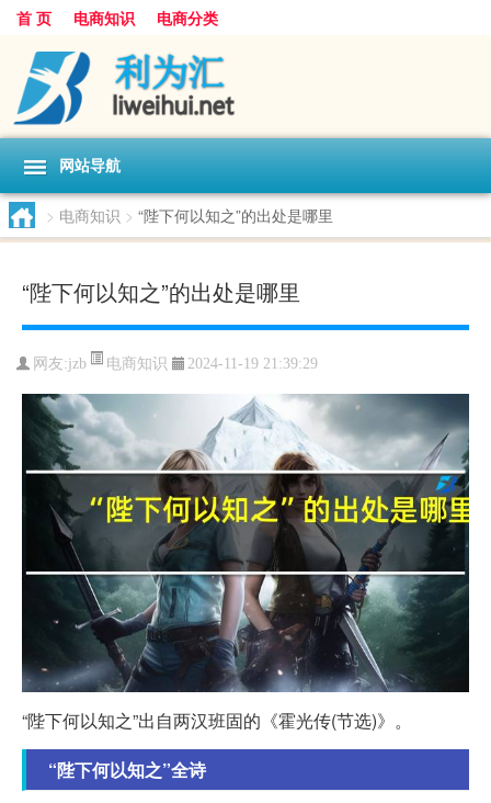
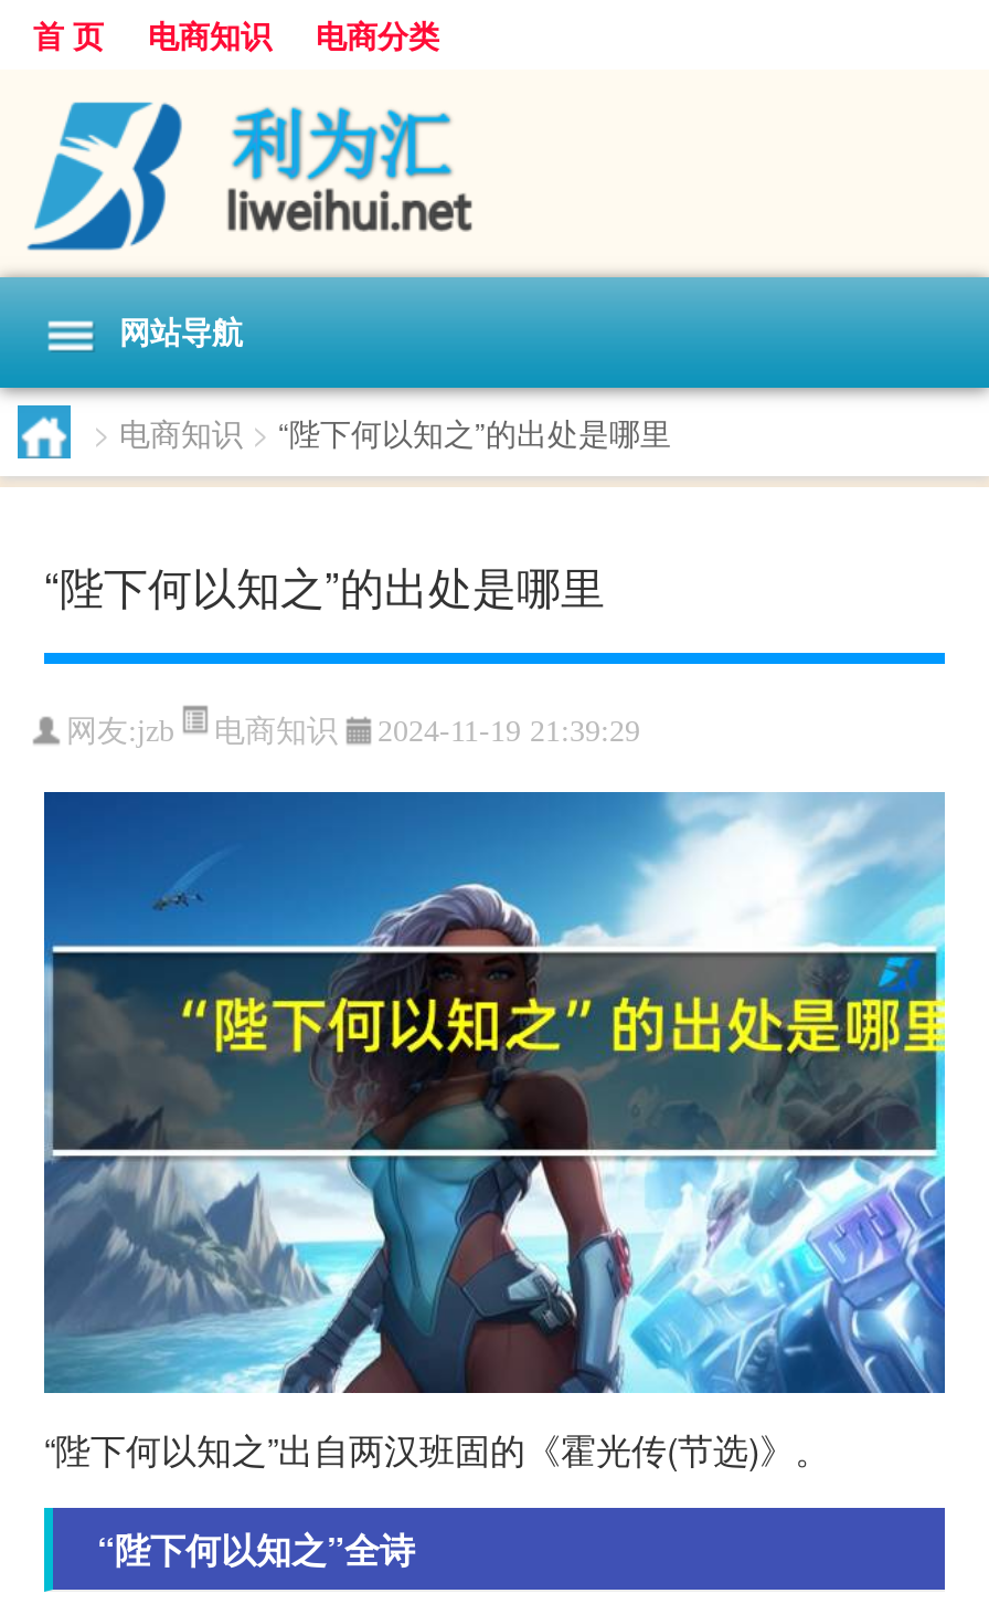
[21,393,470,693] [image] -> [42,790,947,1395] [image]

